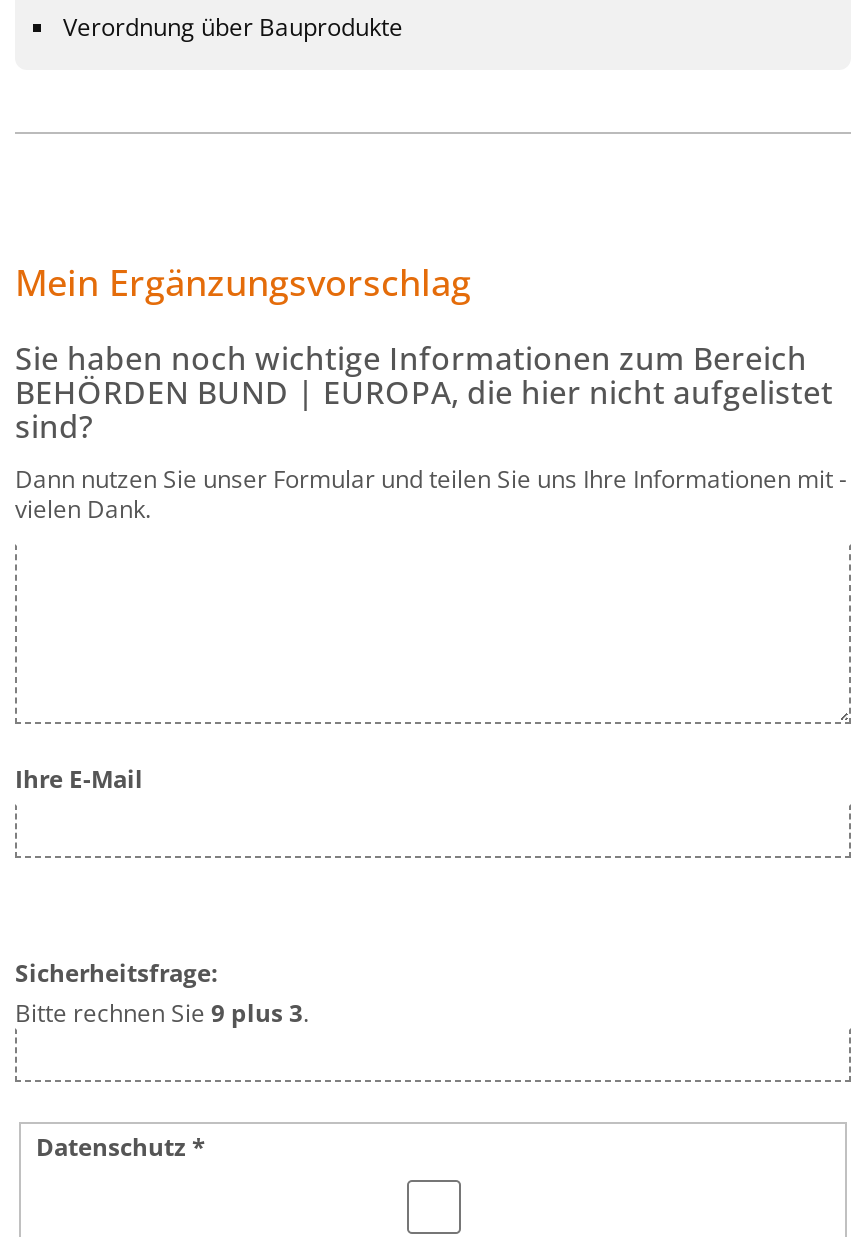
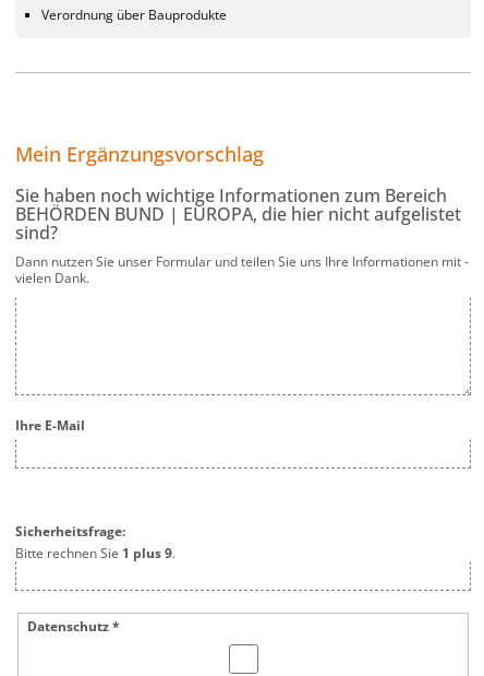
[15,996,309,1030] Bitte rechnen Sie 9 plus 3. -> [15,544,176,563] Bitte rechnen Sie 1 plus 9.

